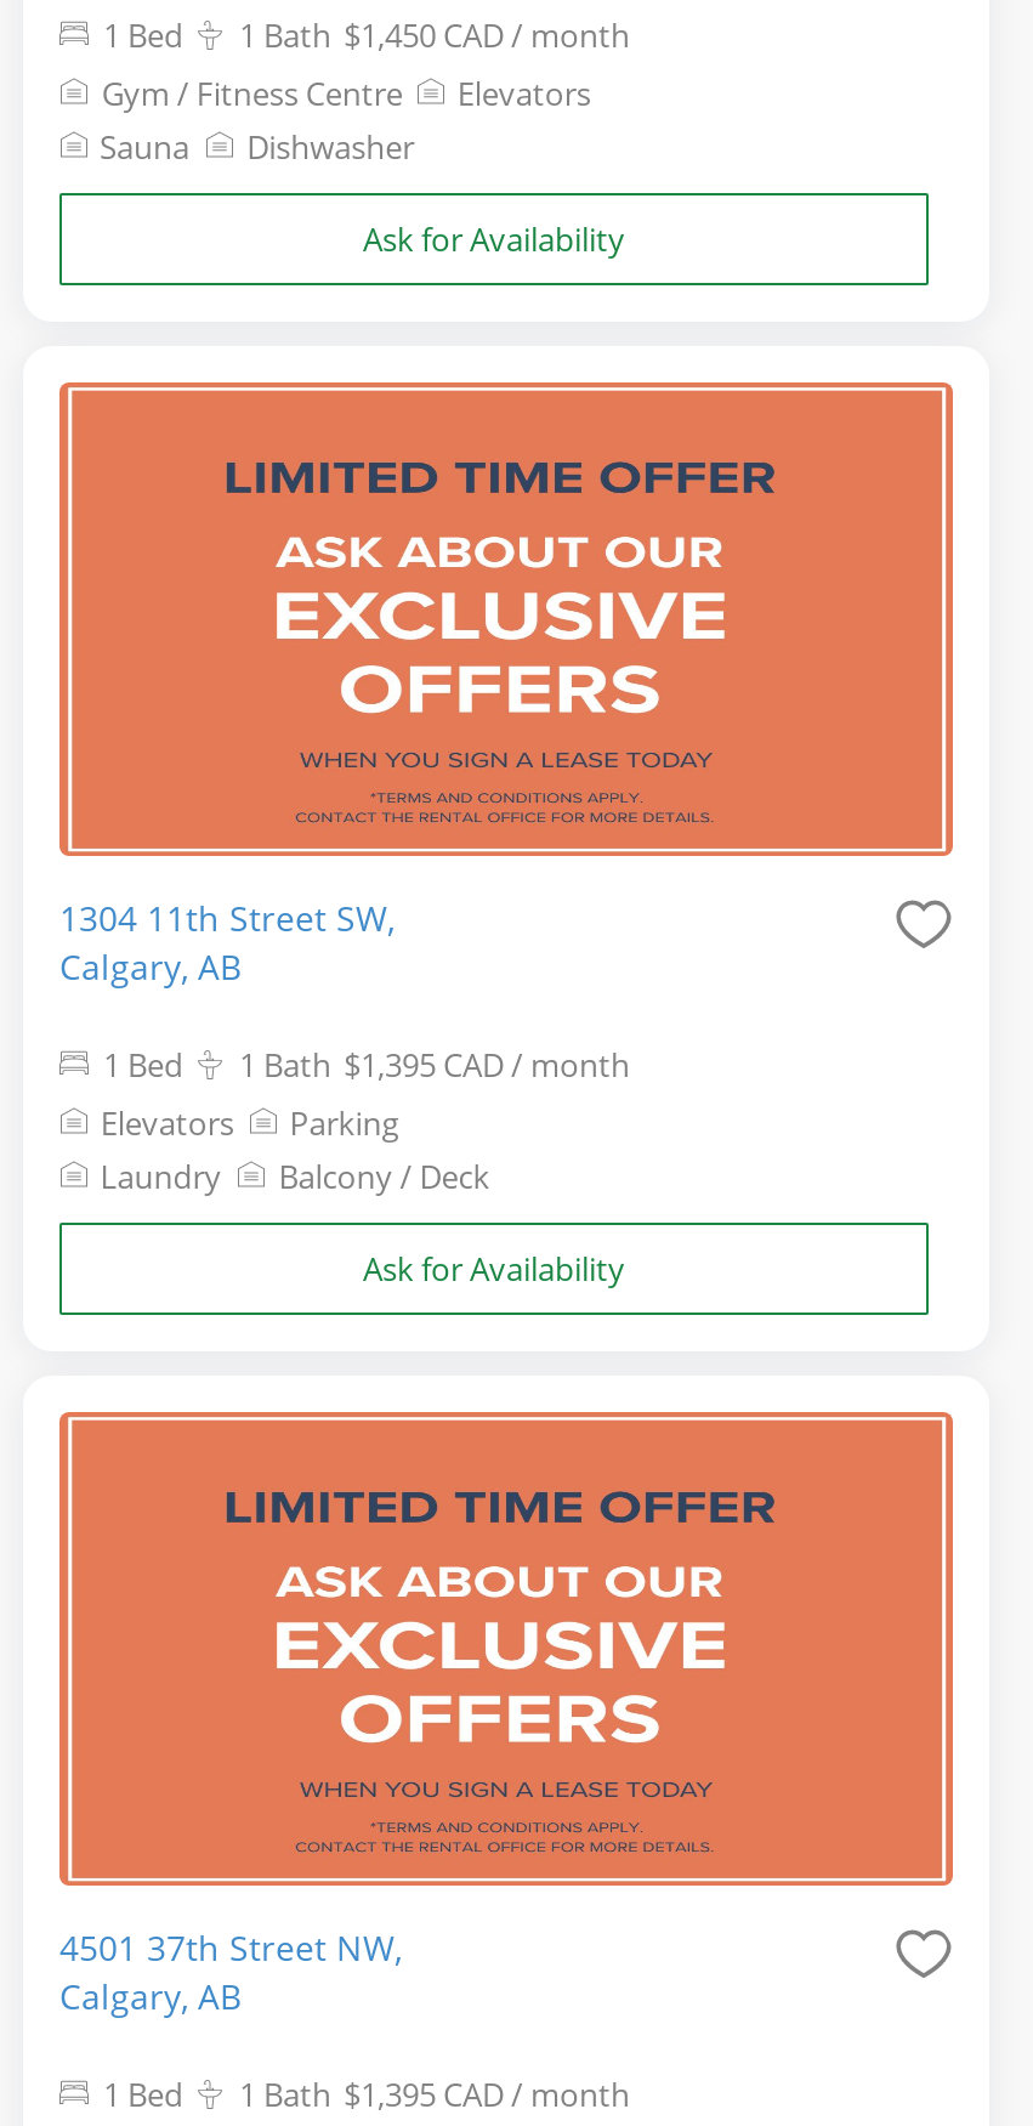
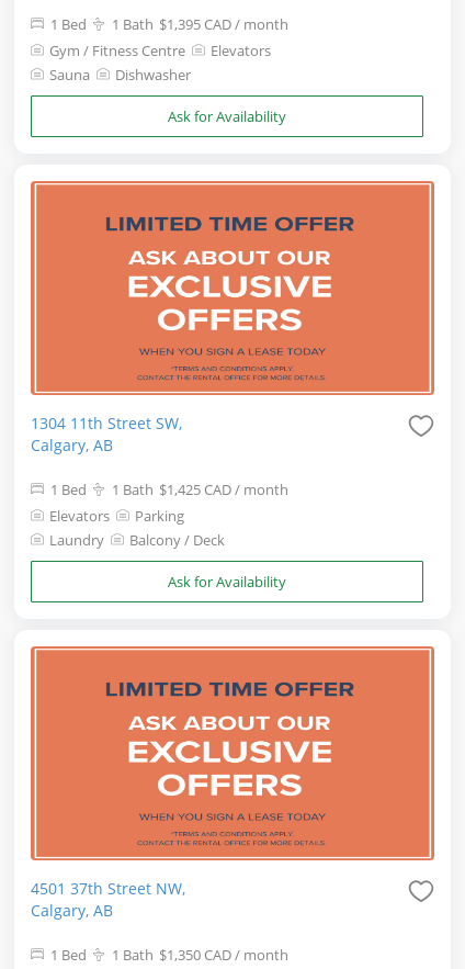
[239,12,630,56] 1 Bath $1,450 CAD / month -> [112,14,288,33] 1 Bath $1,395 CAD / month
[239,1042,630,1085] 1 Bath $1,395 CAD / month -> [112,479,288,499] 1 Bath $1,425 CAD / month
[239,2071,630,2115] 1 Bath $1,395 CAD / month -> [112,944,288,964] 1 Bath $1,350 CAD / month

